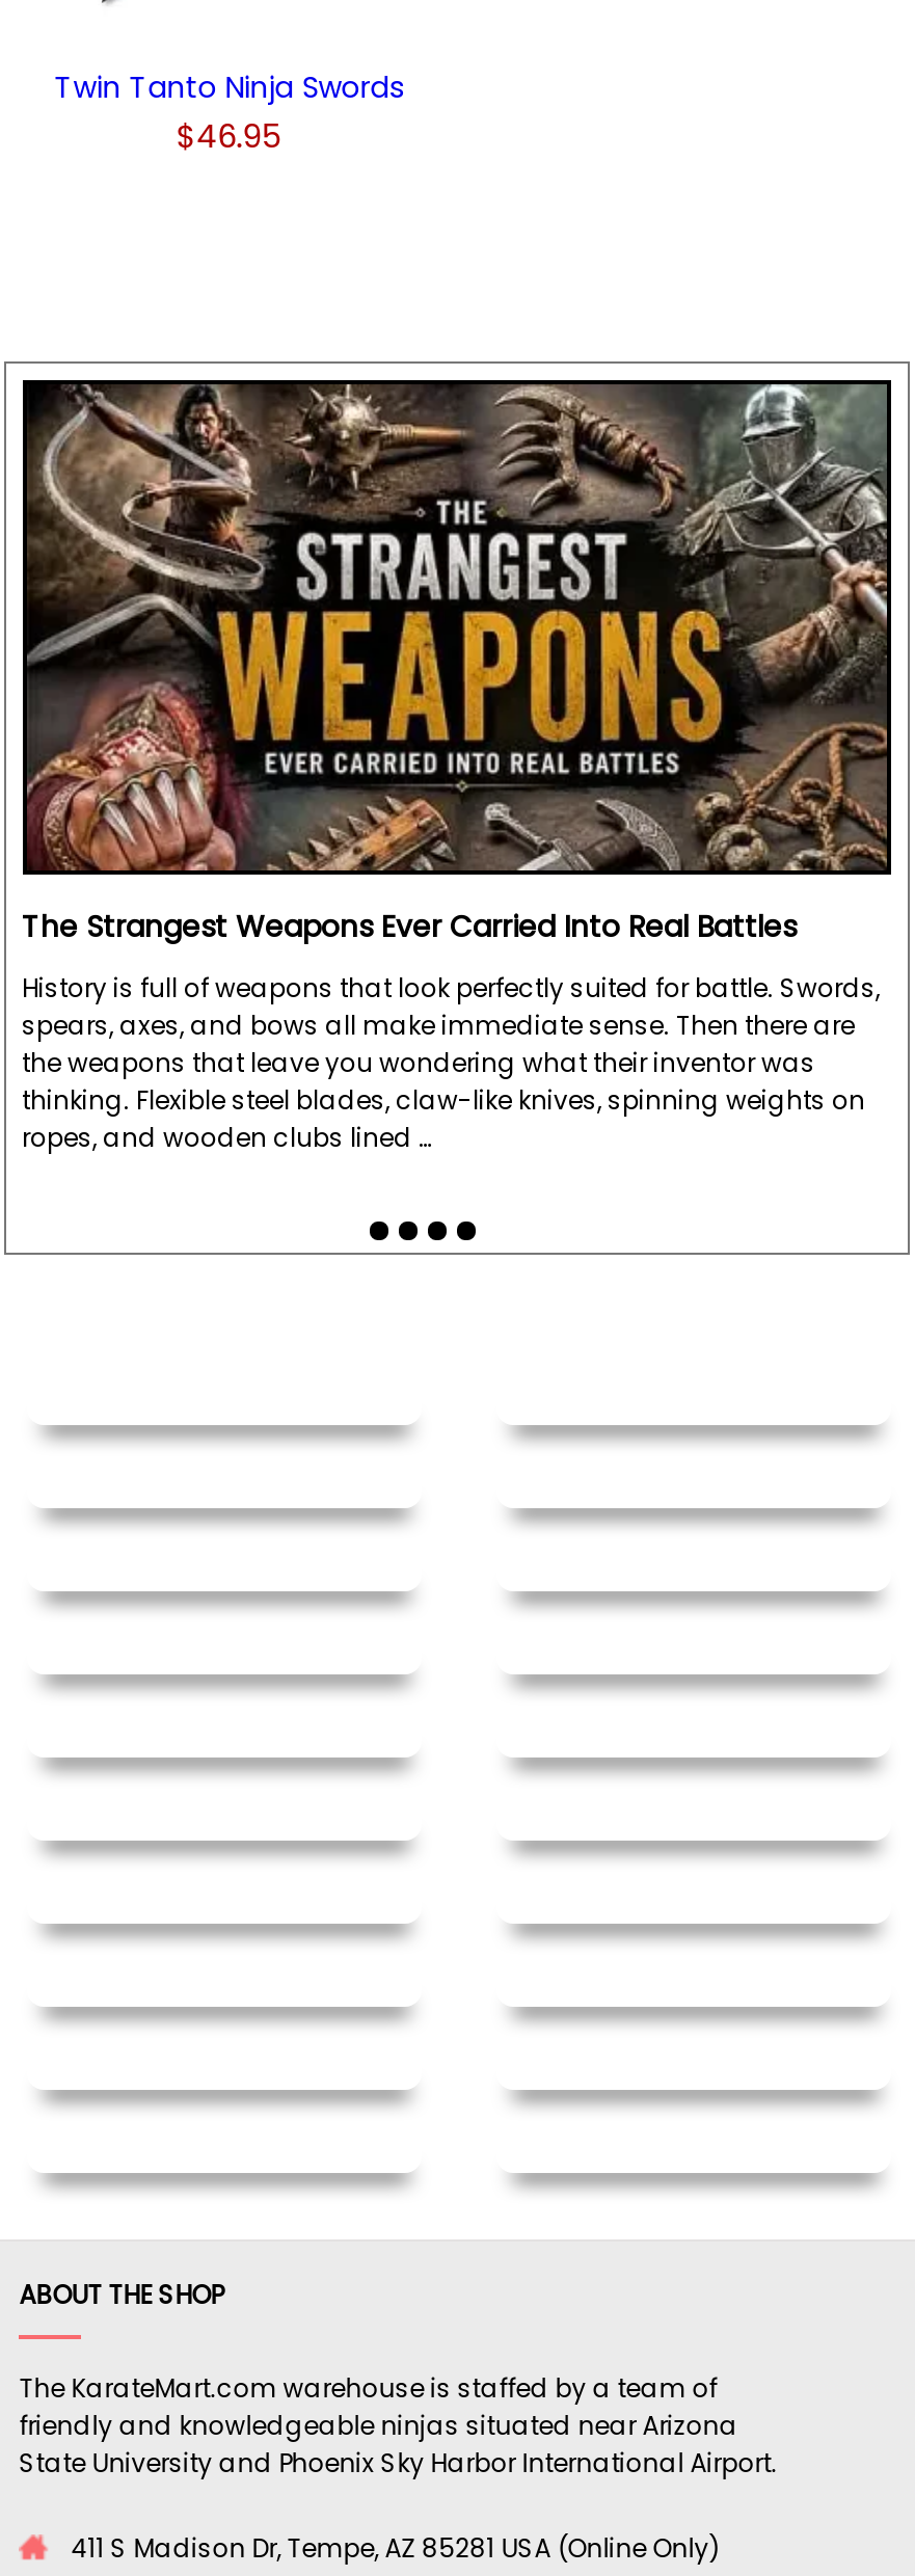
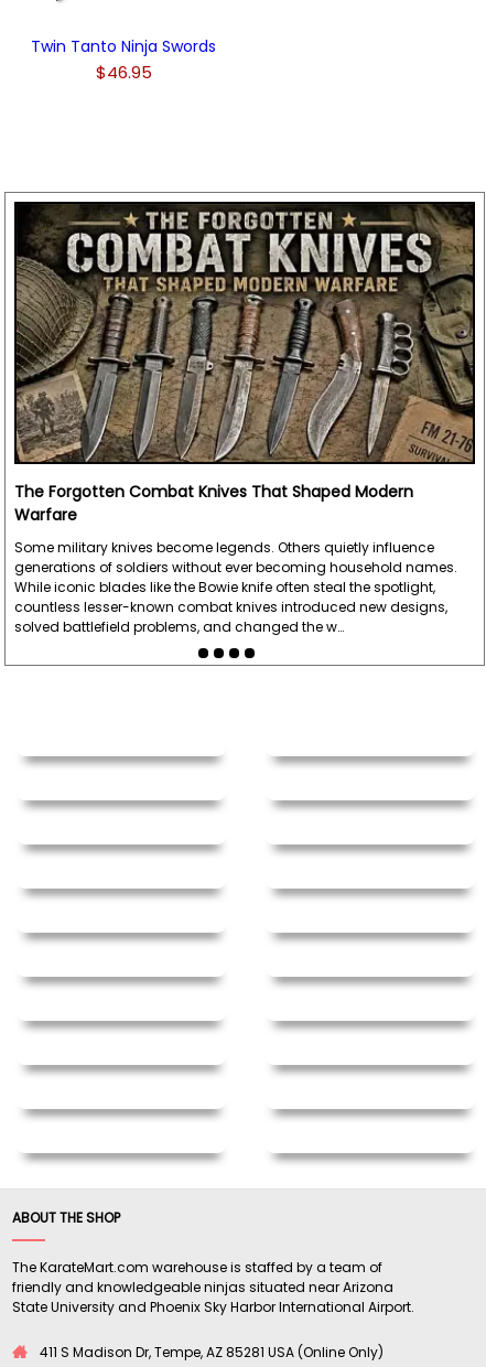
[22,384,889,946] [image] | The Strangest Weapons Ever Carried Into Real Battles -> [14,203,474,525] [image] | The Forgotten Combat Knives That Shaped Modern | Warfare
[22,969,880,1154] History is full of weapons that look perfectly suited for battle. Swords, | spears, axes, and bows all make immediate sense. Then there are | the weapons that leave you wondering what their inventor was | thinking. Flexible steel blades, claw-like knives, spinning weights on | ropes, and wooden clubs lined … -> [14,537,457,636] Some military knives become legends. Others quietly influence | generations of soldiers without ever becoming household names. | While iconic blades like the Bowie knife often steal the spotlight, | countless lesser-known combat knives introduced new designs, | solved battlefield problems, and changed the w…

